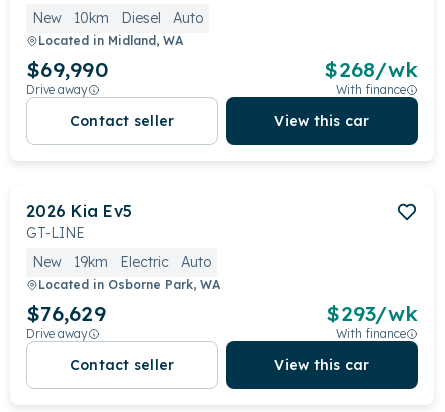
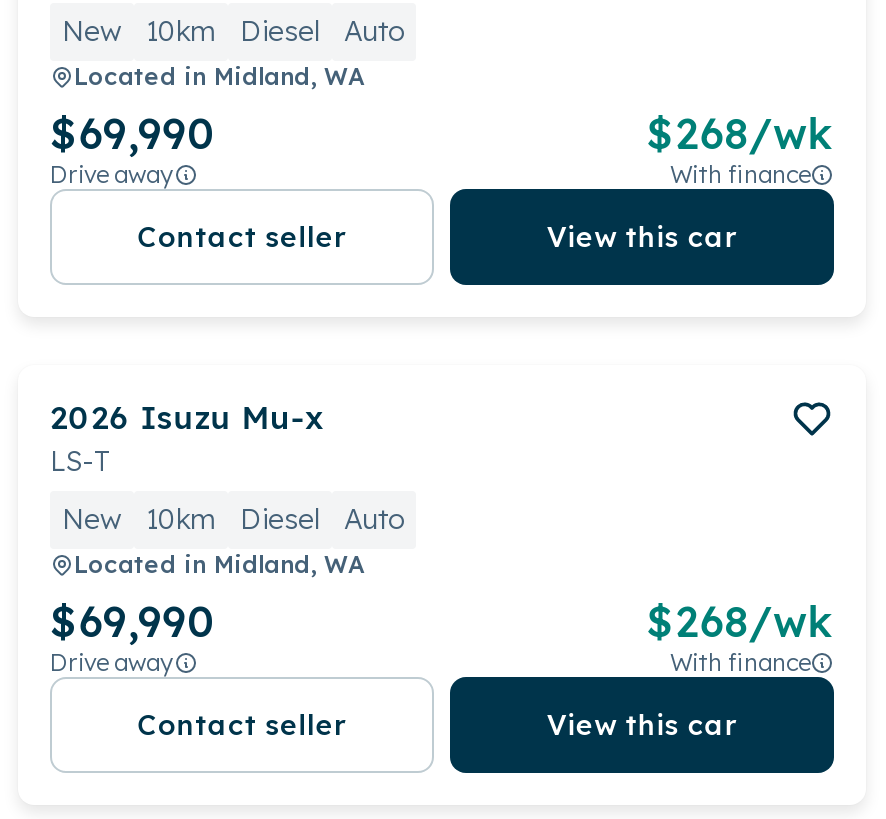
[26,201,132,242] 2026 Kia Ev5 | GT-LINE -> [50,397,324,479] 2026 Isuzu Mu-x | LS-T
[74,253,169,271] 19km | Electric -> [146,501,320,537] 10km | Diesel
[26,277,220,326] Located in Osborne Park, WA | $76,629 -> [50,549,364,647] Located in Midland, WA | $69,990
[326,300,418,326] $293/wk -> [646,595,834,647] $268/wk

